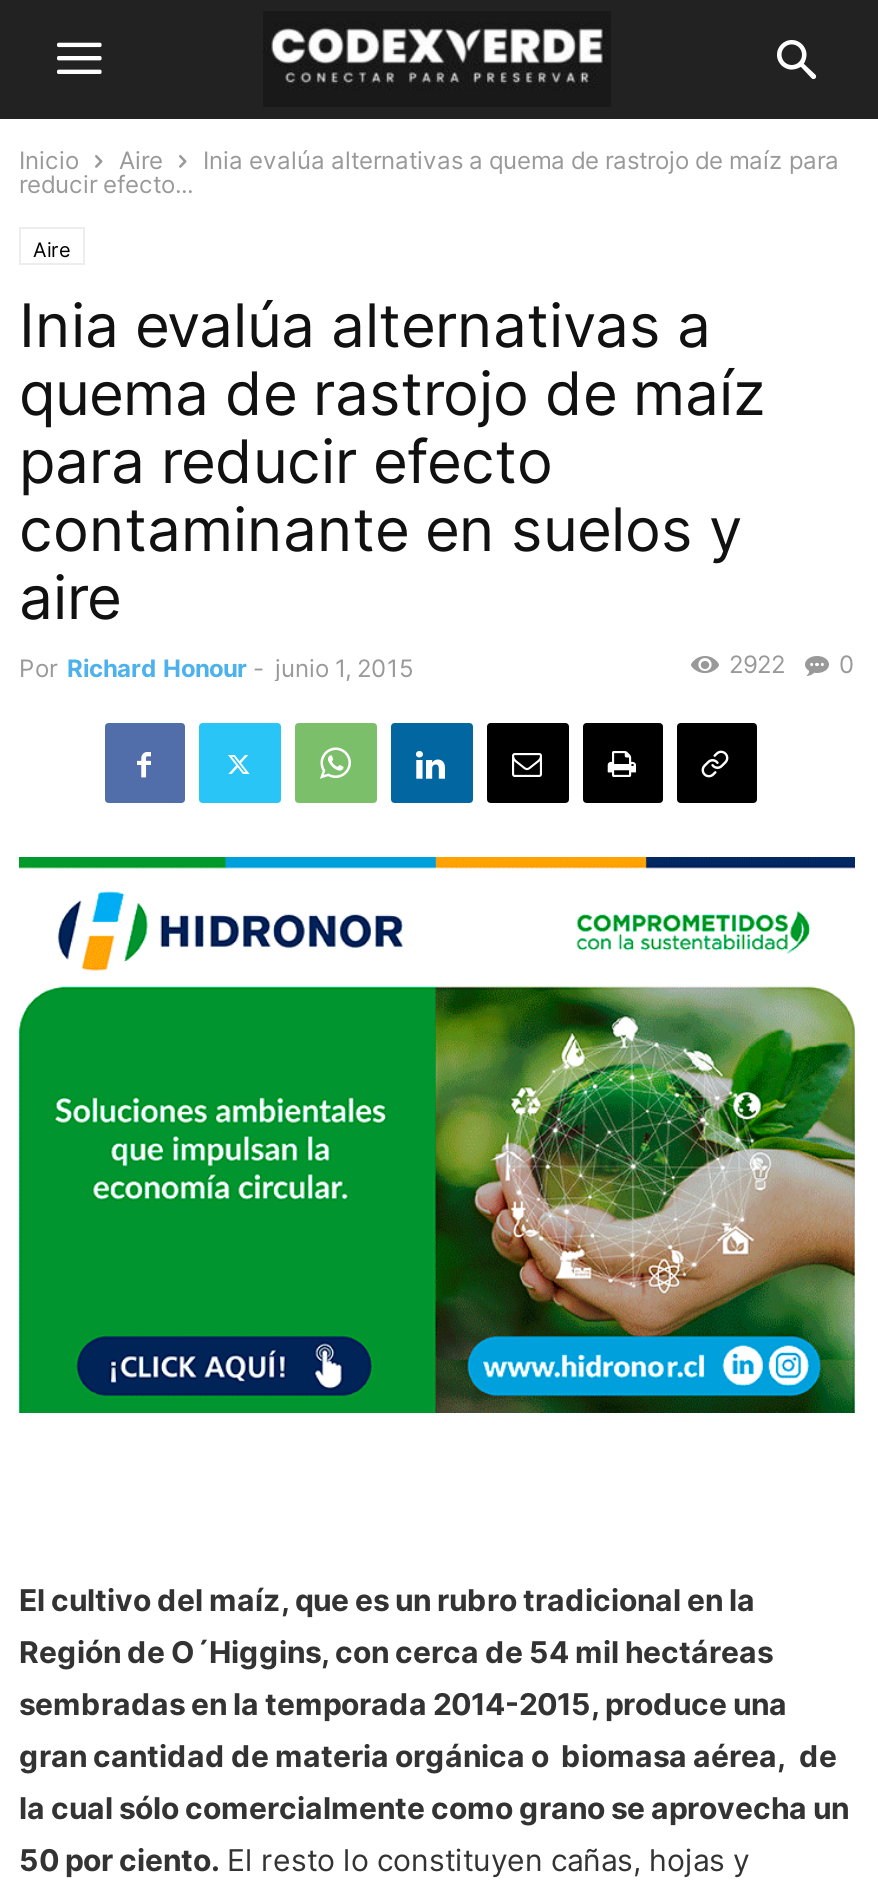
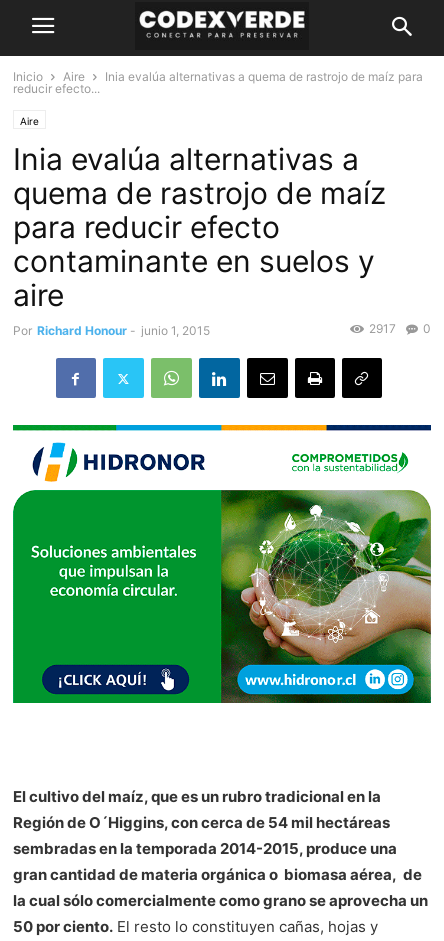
[729,649,855,679] 2922 0 -> [369,321,431,336] 2917 0

